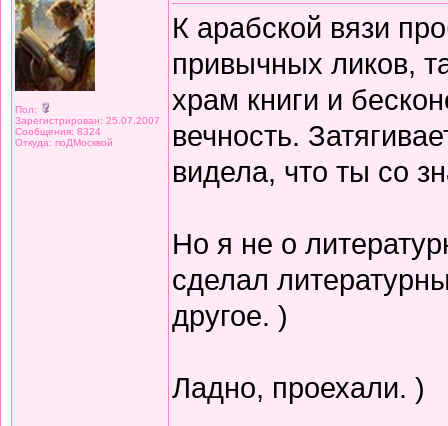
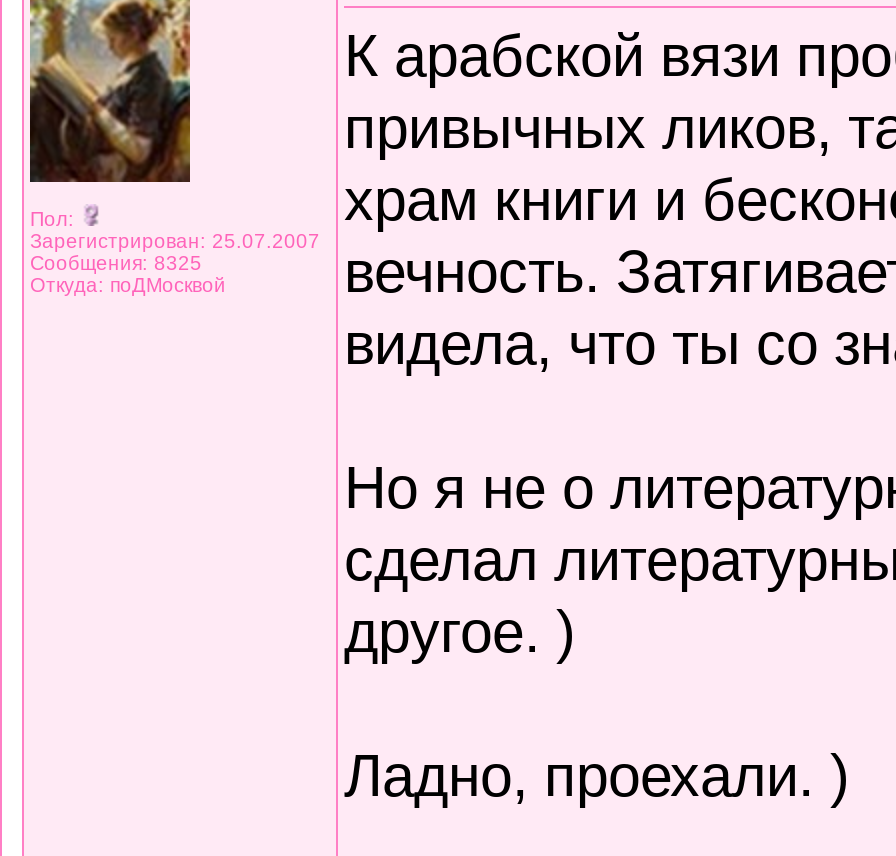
[15,126,101,137] Сообщения: 8324 -> [30,252,202,274] Сообщения: 8325

